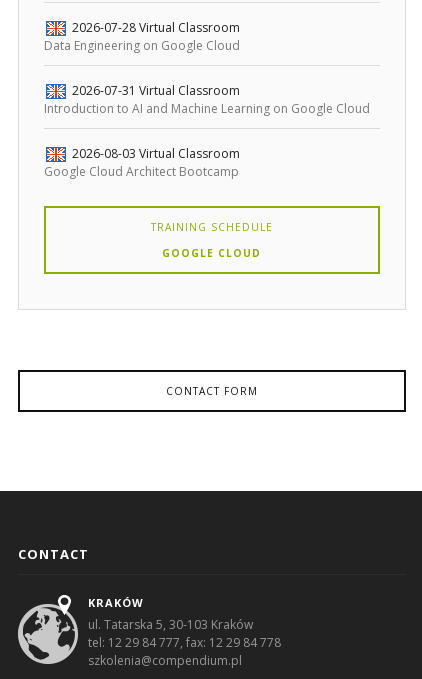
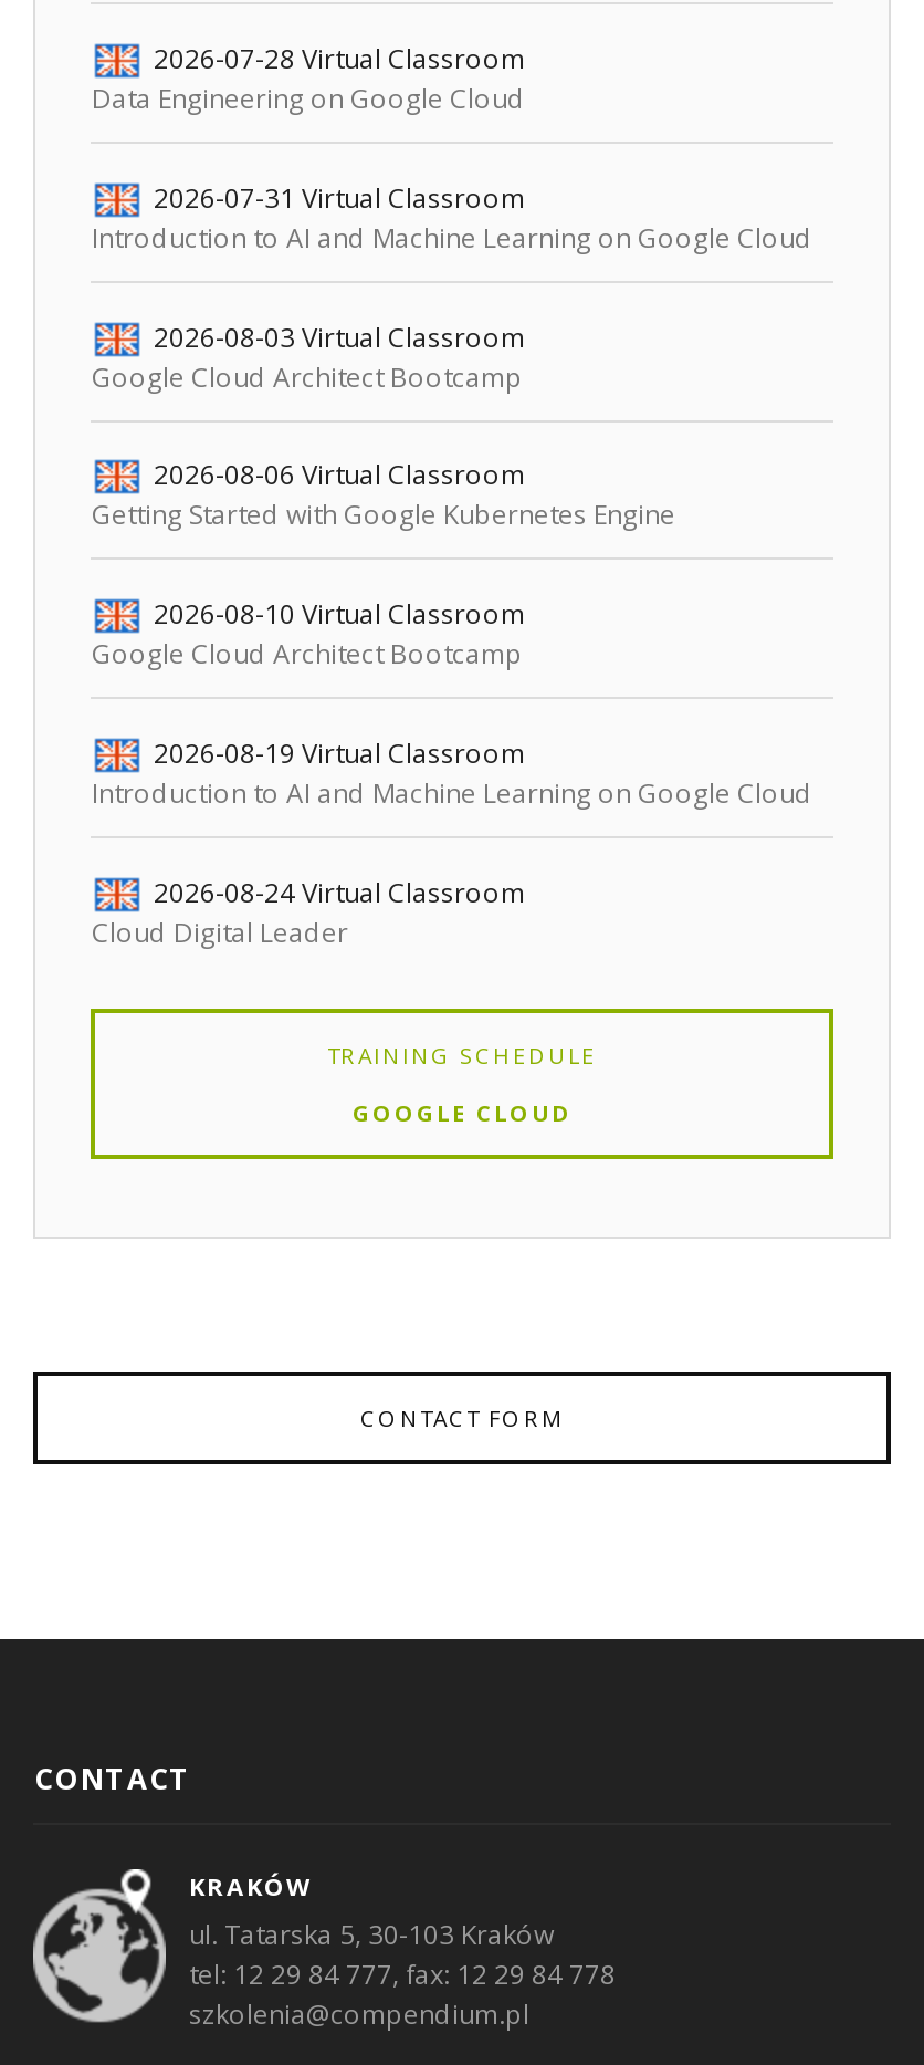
none -> [92,457,812,951] 2026-08-06 Virtual Classroom | Getting Started with Google Kubernetes Engine | 2026-08-10 Virtual Classroom | Google Cloud Architect Bootcamp | 2026-08-19 Virtual Classroom | Introduction to AI and Machine Learning on Google Cloud | 2026-08-24 Virtual Classroom | Cloud Digital Leader

